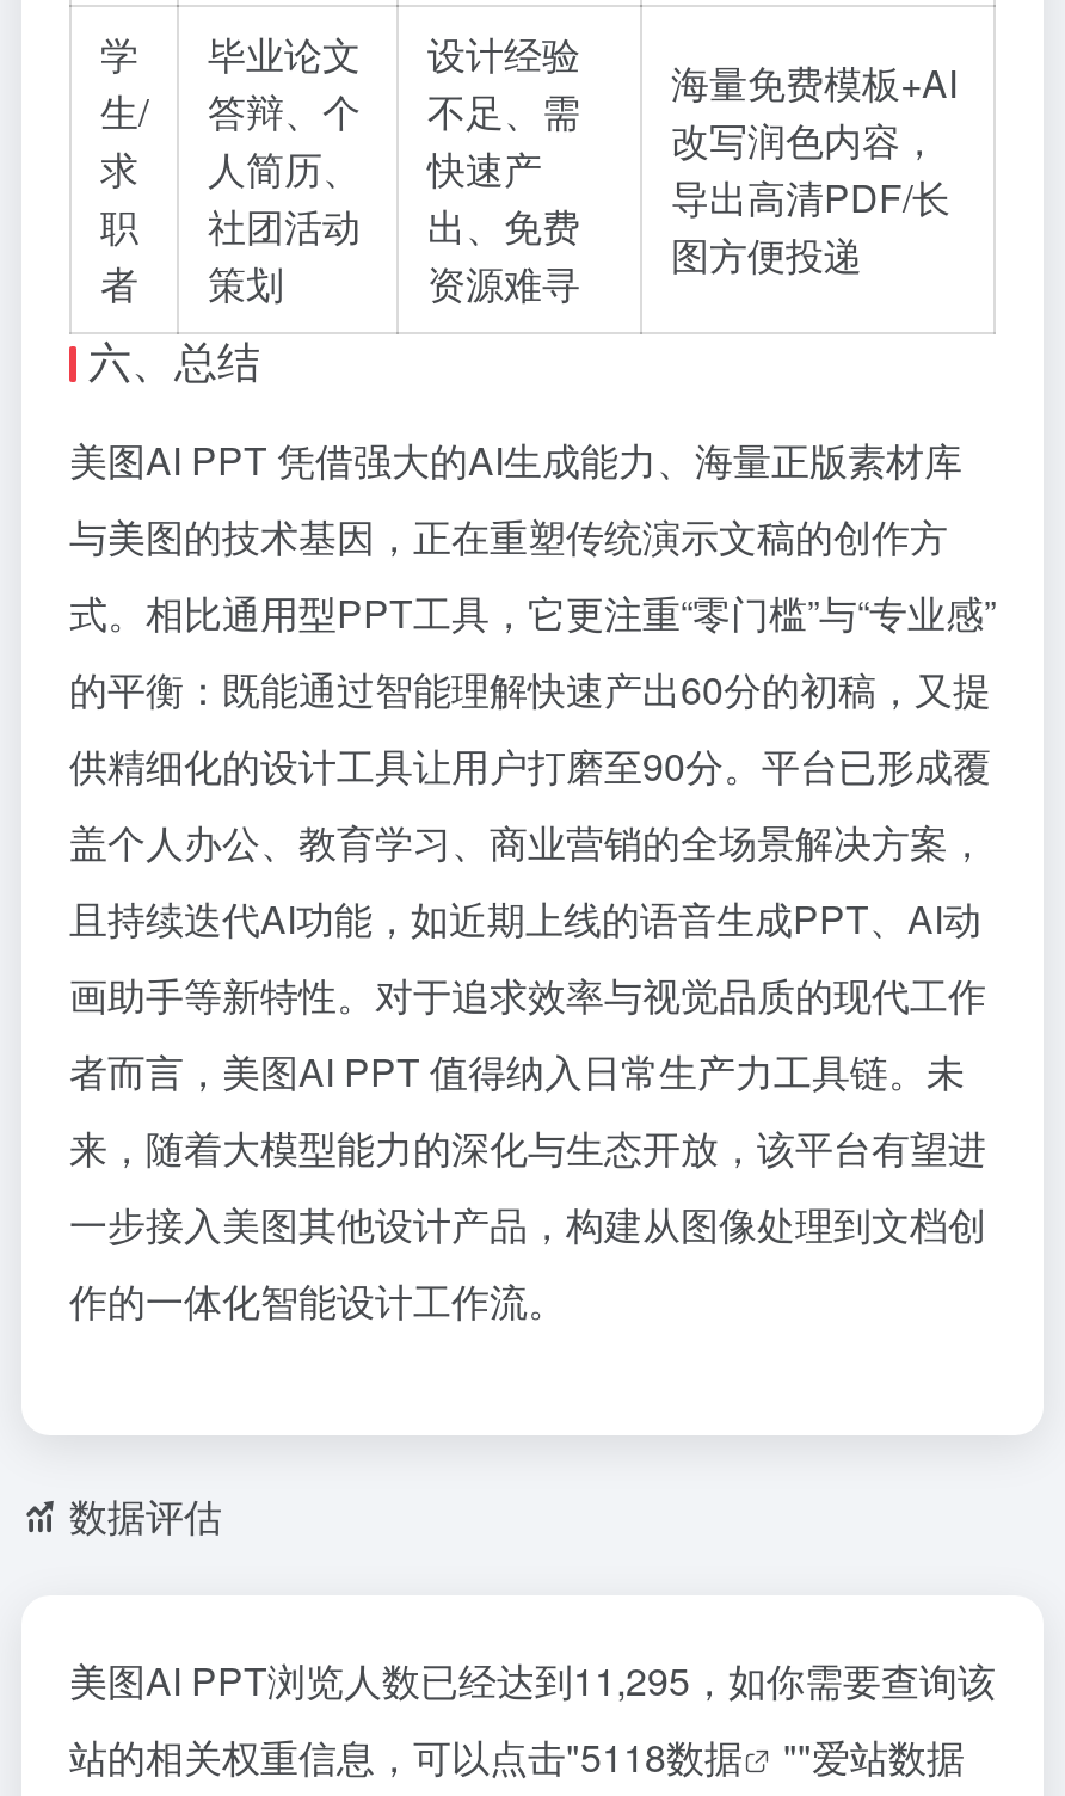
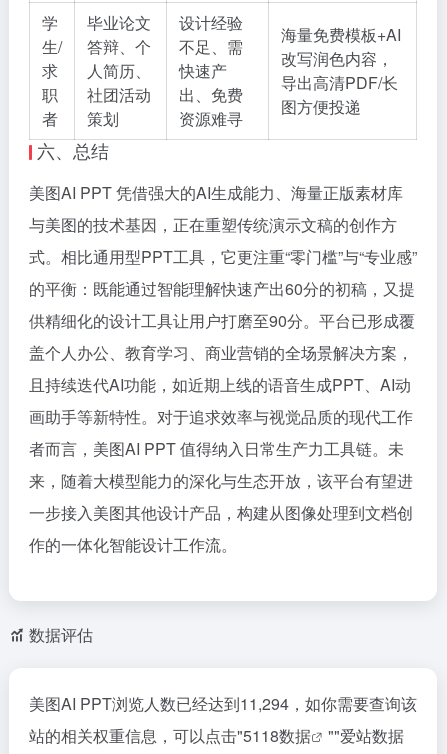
[69,1653,996,1708] 美图AI PPT浏览人数已经达到11,295，如你需要查询该 -> [29,692,417,715] 美图AI PPT浏览人数已经达到11,294，如你需要查询该

